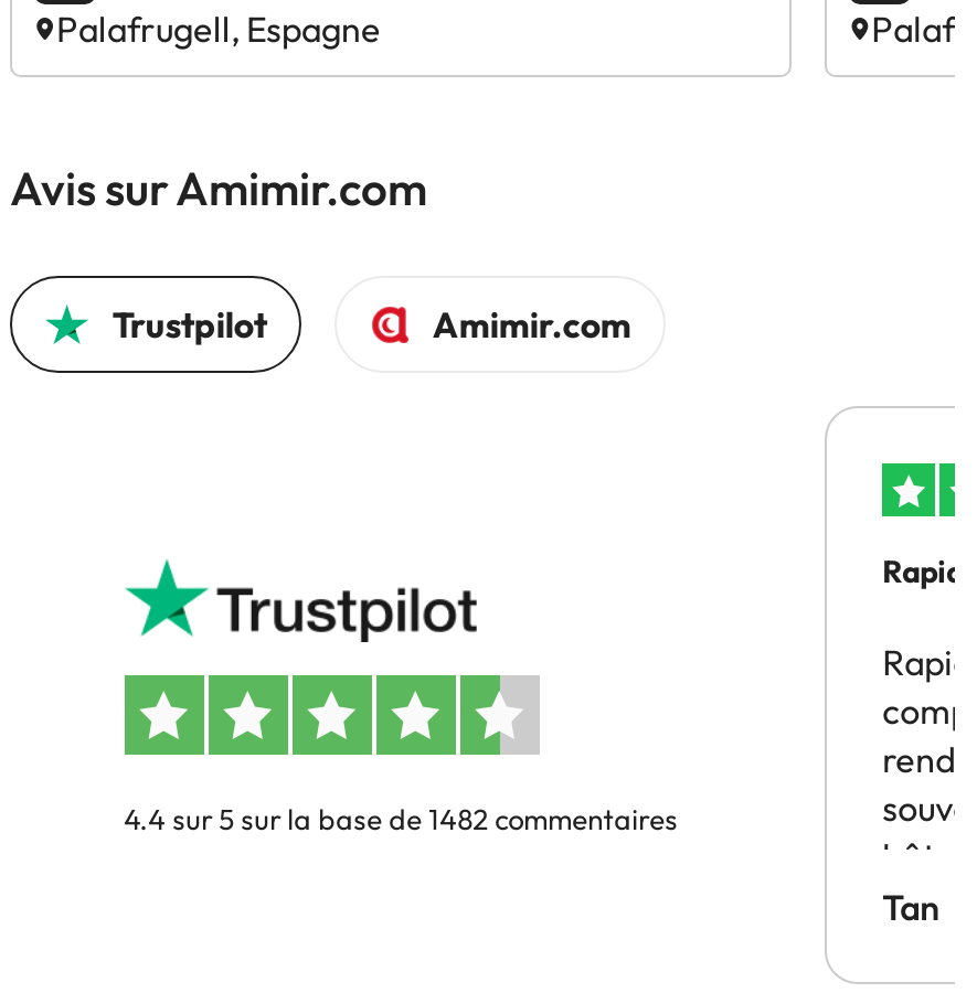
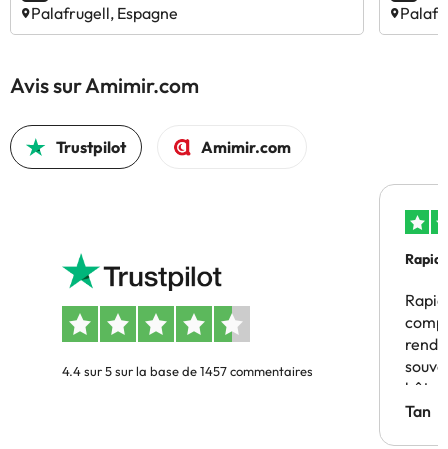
[124,800,678,835] 4.4 sur 5 sur la base de 1482 commentaires -> [62,363,313,379] 4.4 sur 5 sur la base de 1457 commentaires

